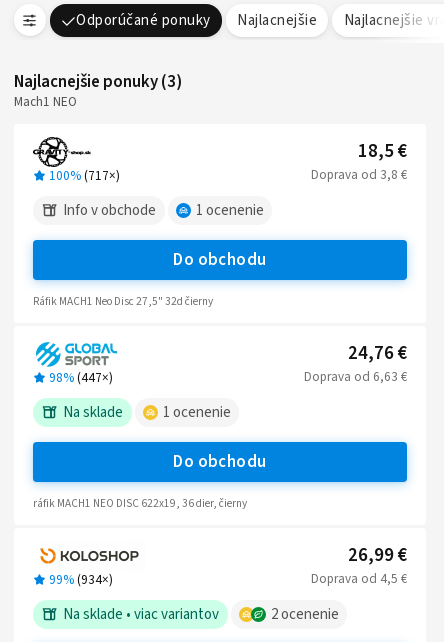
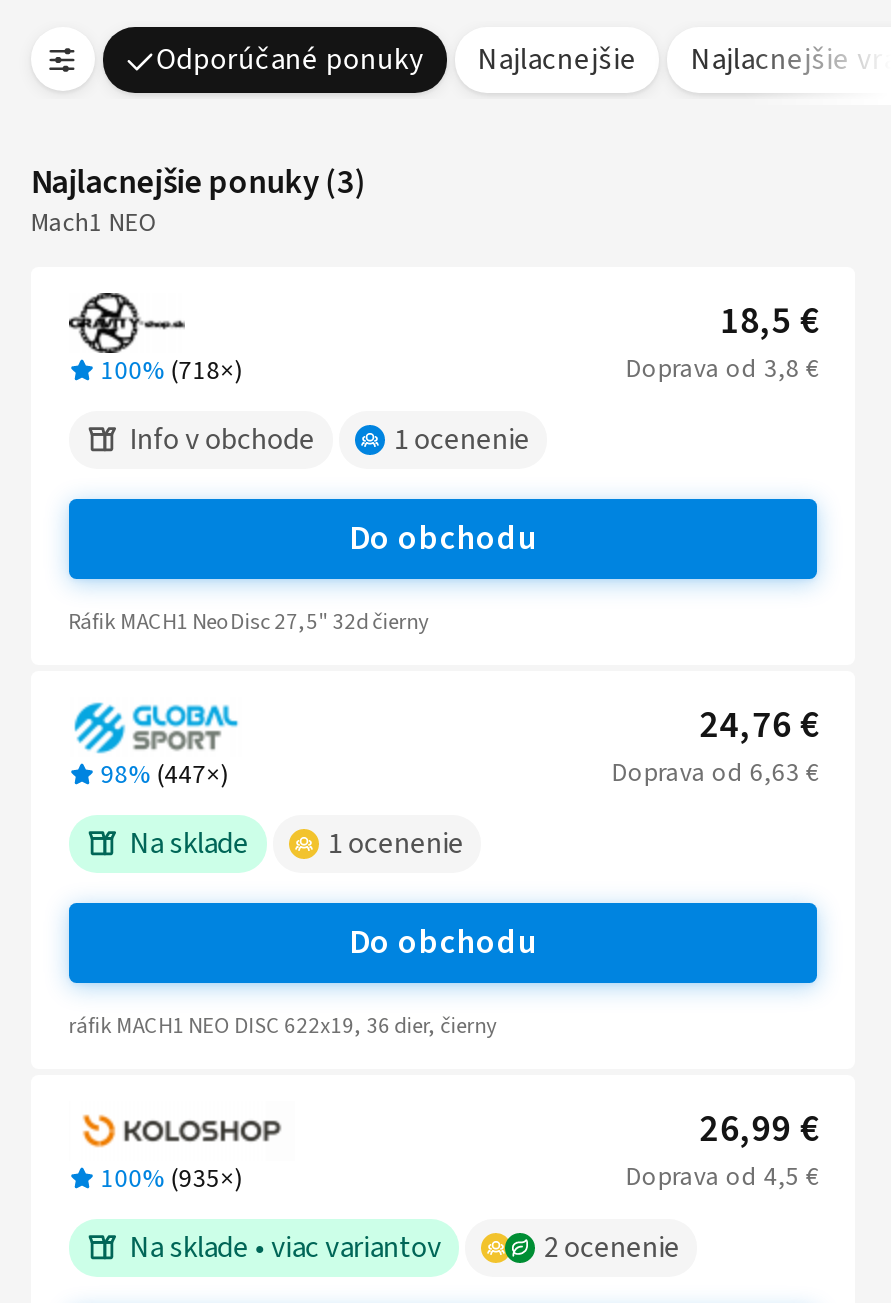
[49,167,120,185] 100% (717×) -> [101,353,243,389] 100% (718×)
[49,571,113,589] 99% (934×) -> [101,1160,243,1196] 100% (935×)

